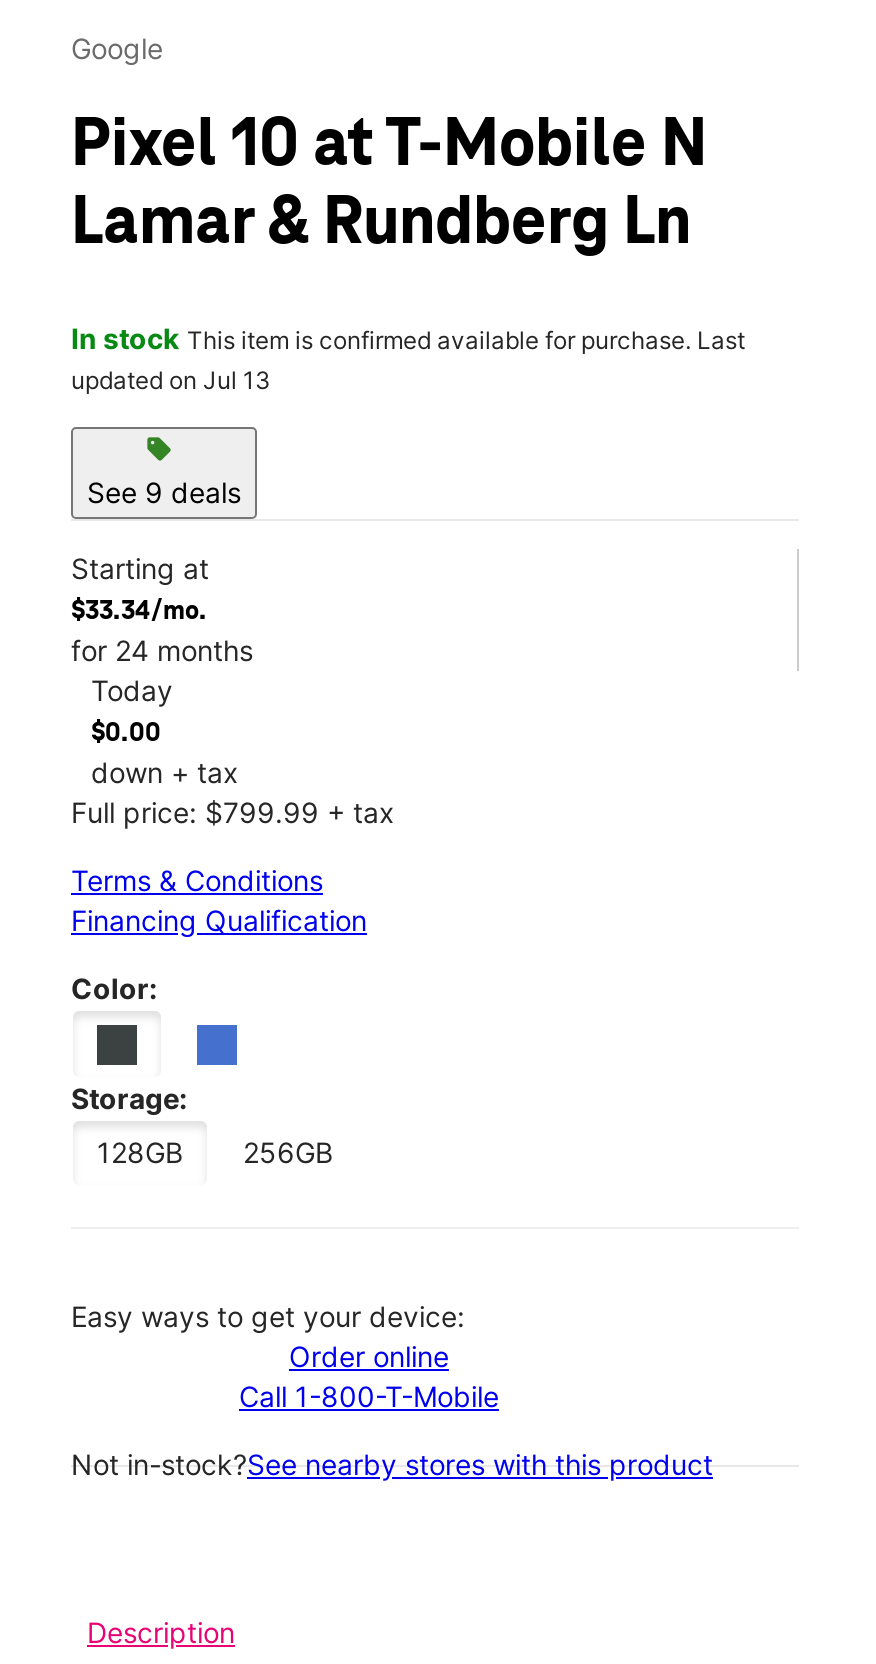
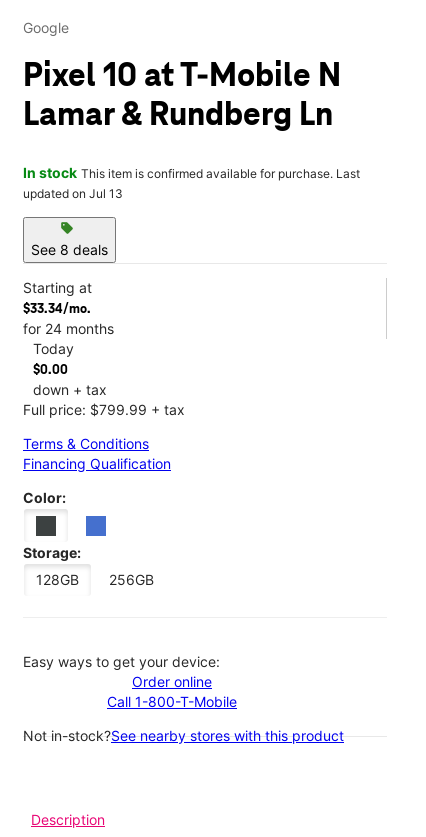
[87,475,241,509] See 9 deals -> [31,241,108,258] See 8 deals

